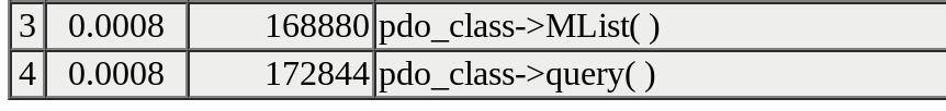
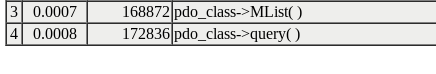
[19,7,165,44] 3 0.0008 -> [10,3,76,20] 3 0.0007
[264,7,660,44] 168880 pdo_class->MList( ) -> [122,3,302,20] 168872 pdo_class->MList( )
[264,54,655,91] 172844 pdo_class->query( ) -> [122,25,300,42] 172836 pdo_class->query( )

